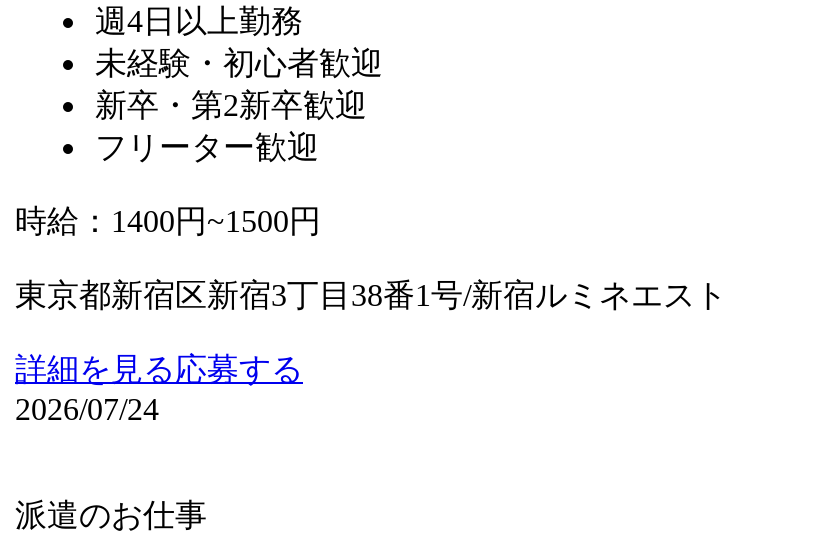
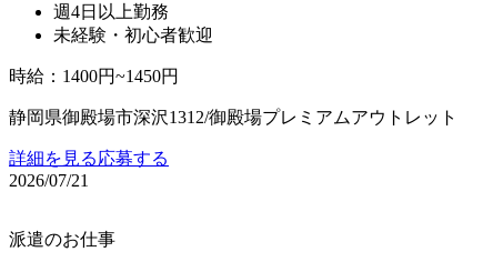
[15,88,727,312] 新卒・第2新卒歓迎 | フリーター歓迎 | 時給：1400円~1500円 | 東京都新宿区新宿3丁目38番1号/新宿ルミネエスト -> [9,67,457,127] 時給：1400円~1450円 | 静岡県御殿場市深沢1312/御殿場プレミアムアウトレット
[15,392,159,426] 2026/07/24 -> [9,171,89,190] 2026/07/21

